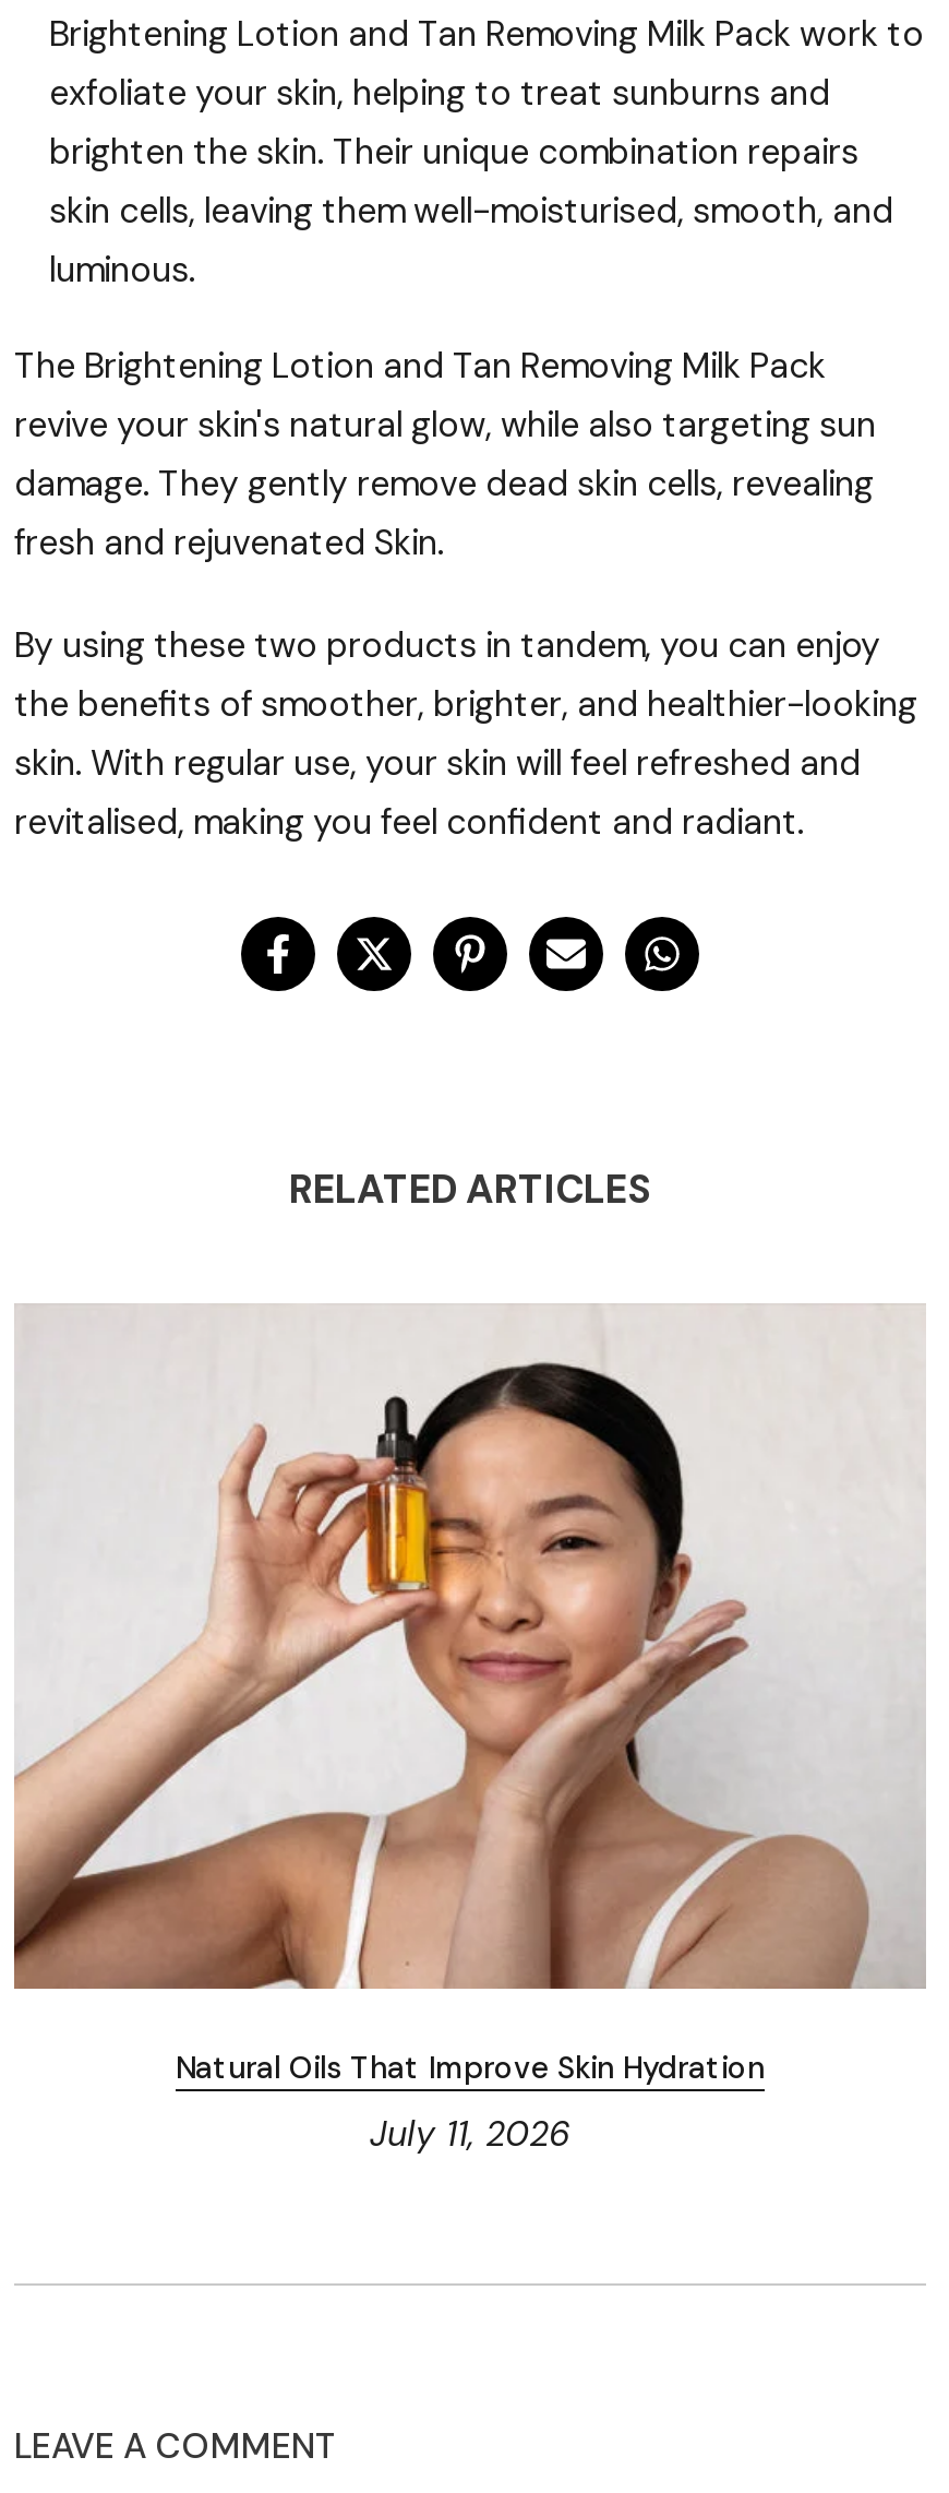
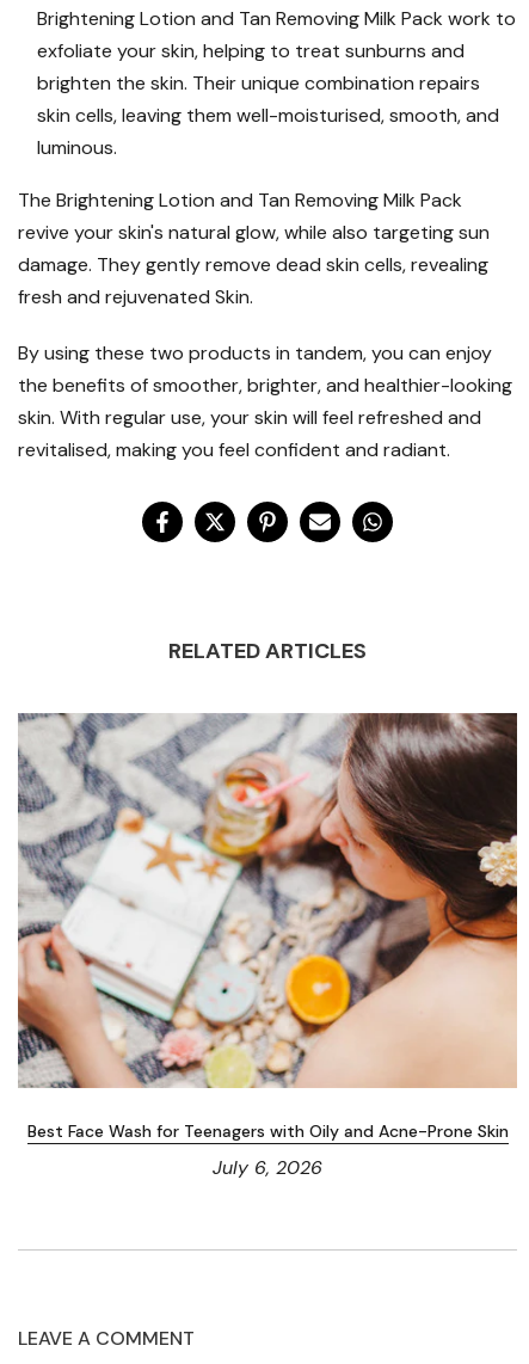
[14,1303,926,2086] [image] | Natural Oils That Improve Skin Hydration -> [17,712,518,1141] [image] | Best Face Wash for Teenagers with Oily and Acne-Prone Skin
[370,2110,570,2156] July 11, 2026 -> [213,1154,322,1179] July 6, 2026

